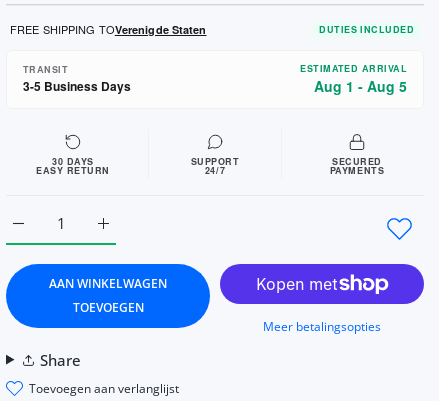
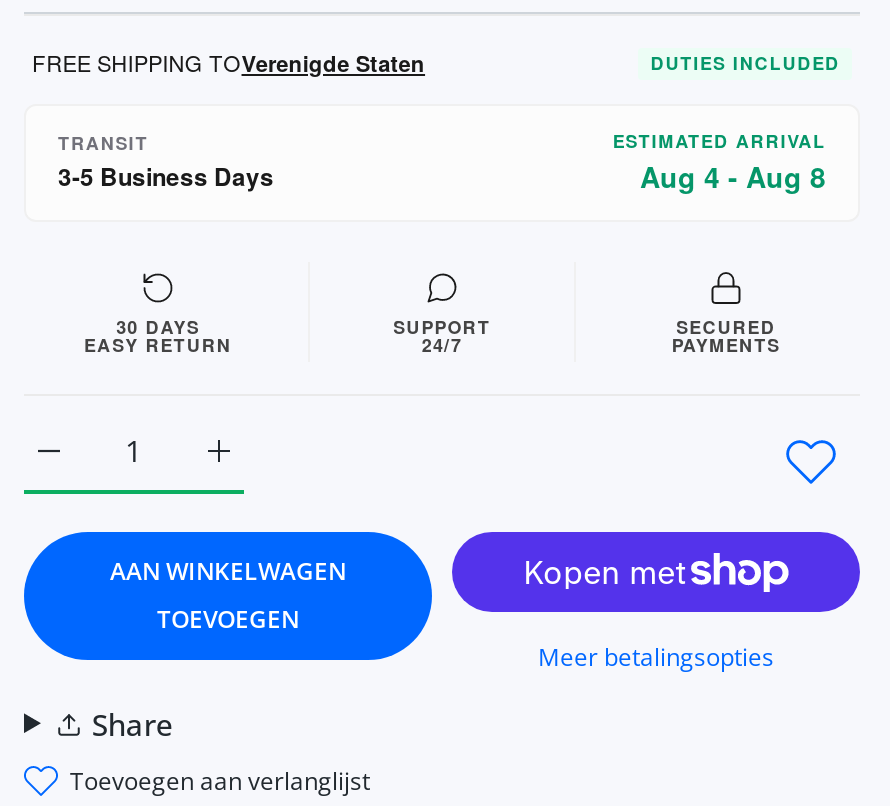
[314,76,407,96] Aug 1 - Aug 5 -> [640,155,826,195] Aug 4 - Aug 8

